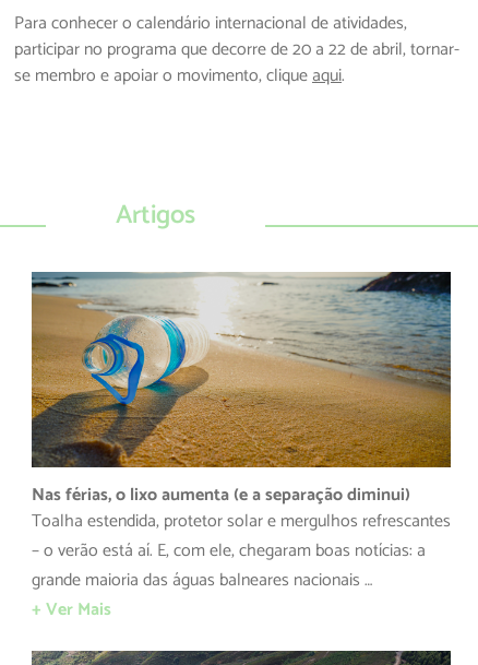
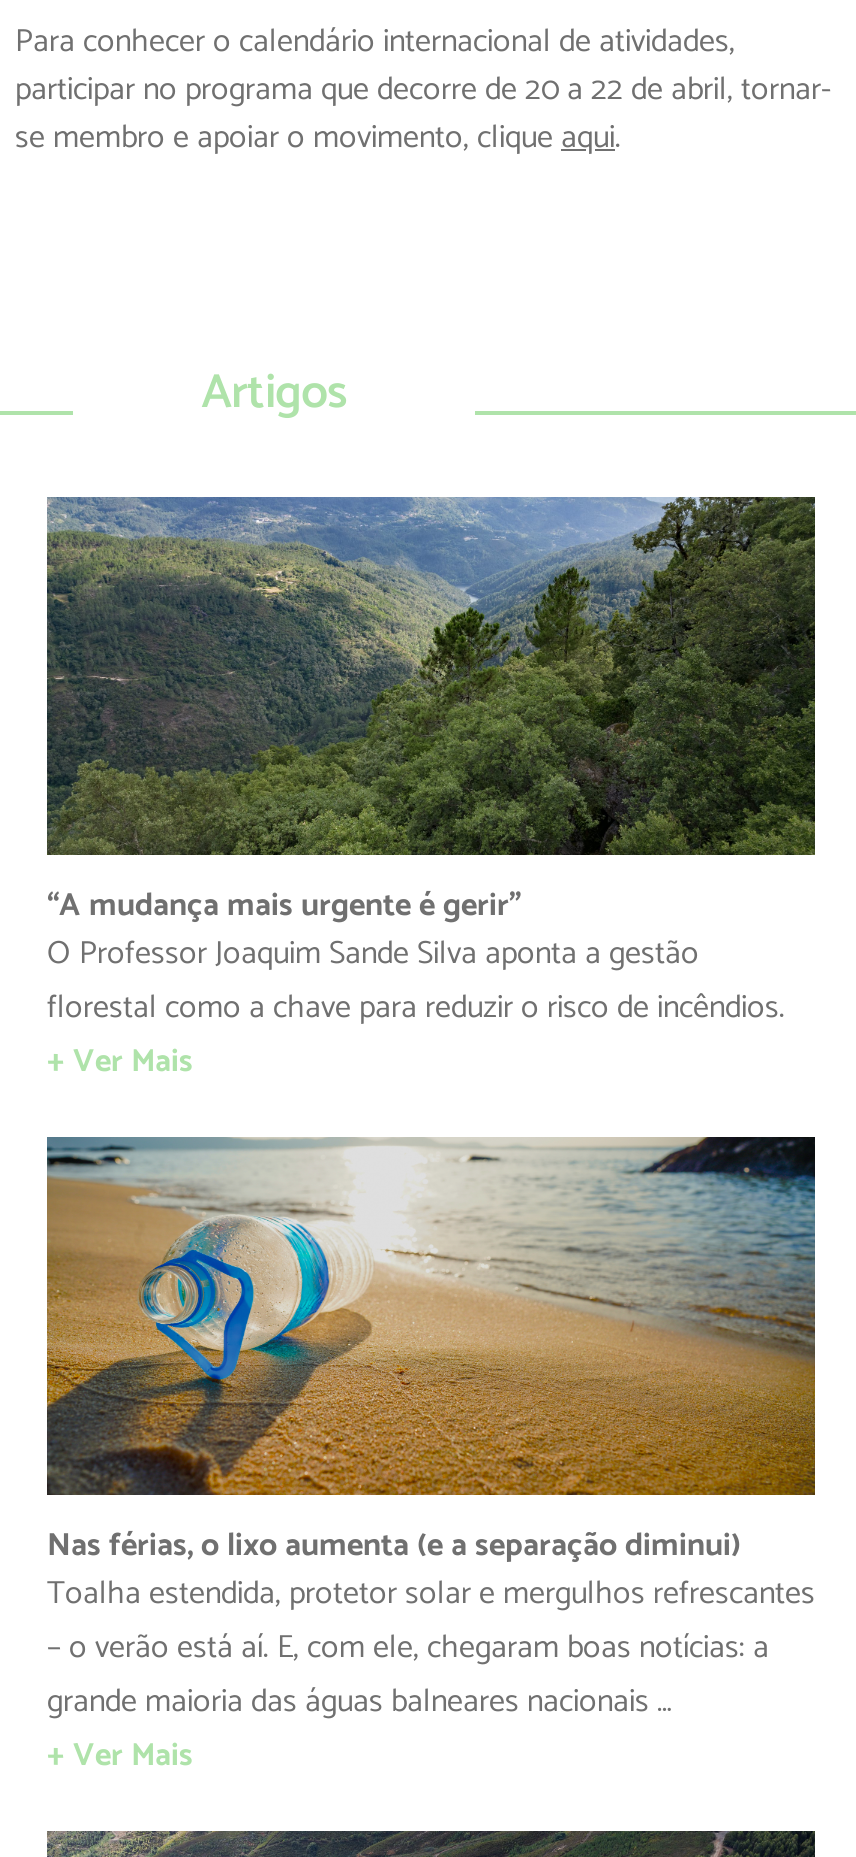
none -> [45,497,817,1090] [image] | “A mudança mais urgente é gerir” | O Professor Joaquim Sande Silva aponta a gestão | florestal como a chave para reduzir o risco de incêndios. | + Ver Mais

